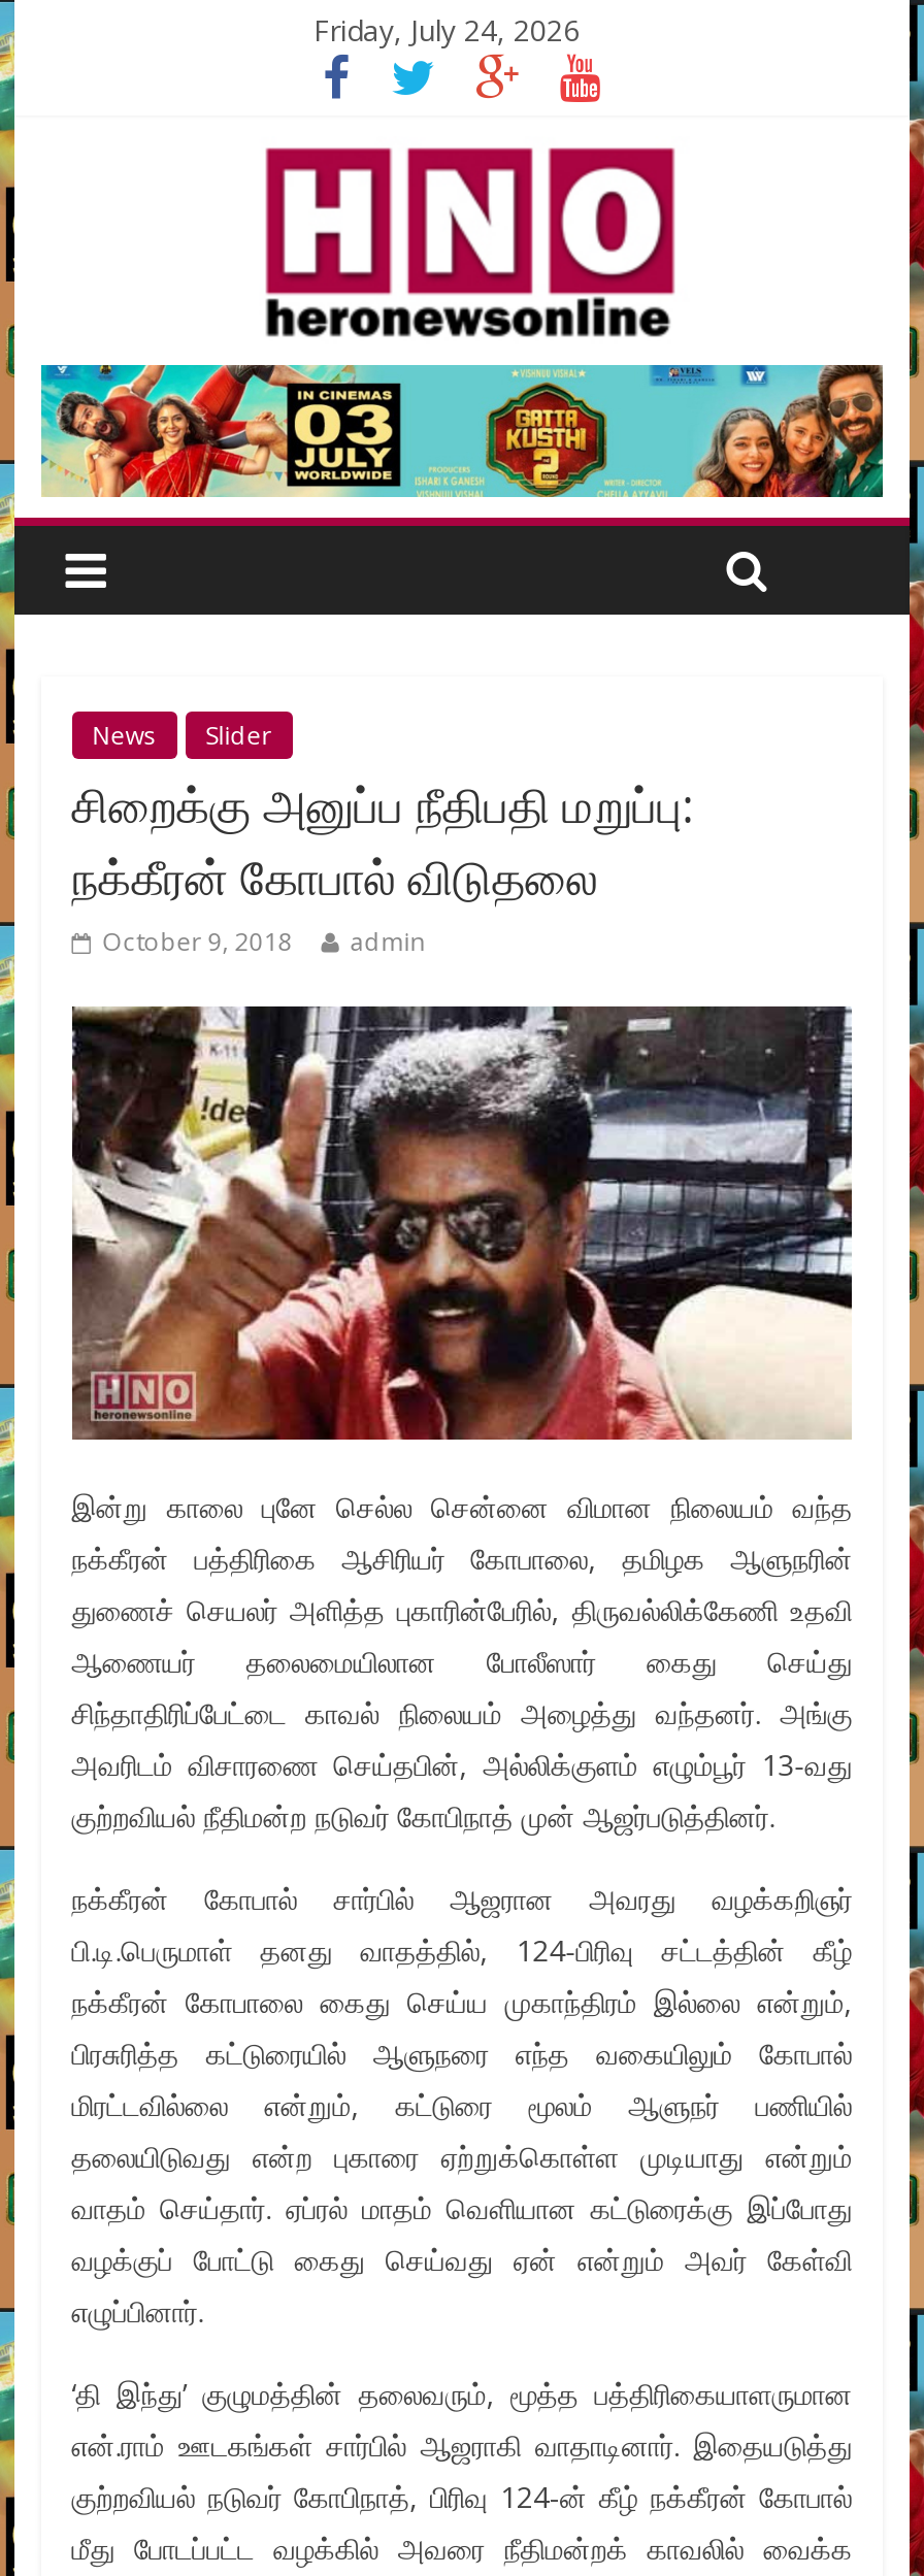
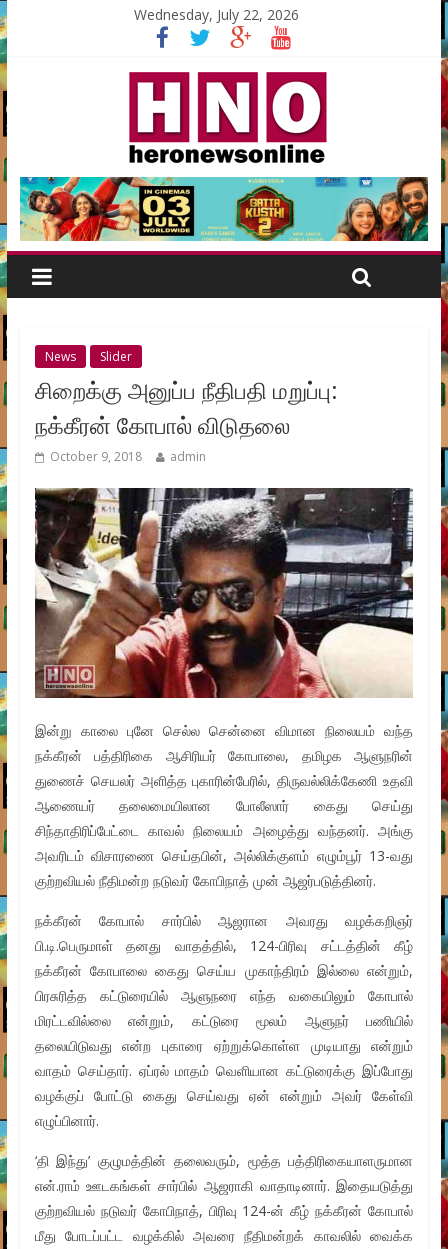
[313,10,580,49] Friday, July 24, 2026 -> [134,5,299,24] Wednesday, July 22, 2026

